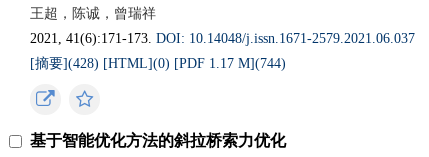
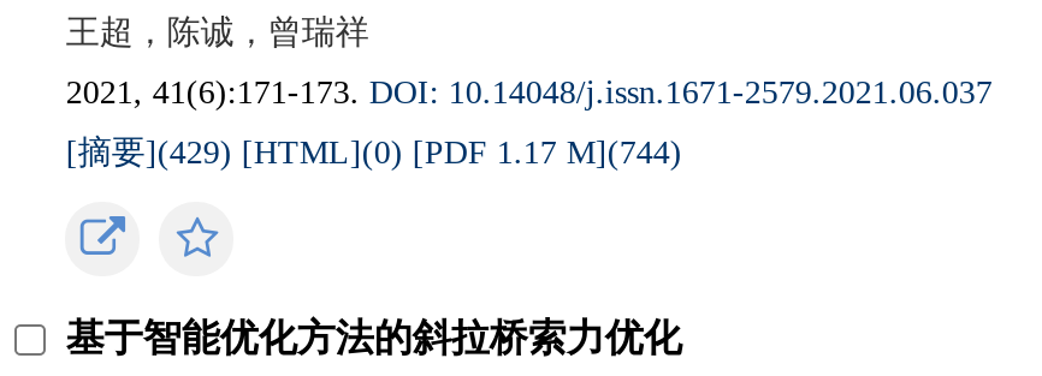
[30,56,286,71] [摘要](428) [HTML](0) [PDF 1.17 M](744) -> [66,135,682,171] [摘要](429) [HTML](0) [PDF 1.17 M](744)

